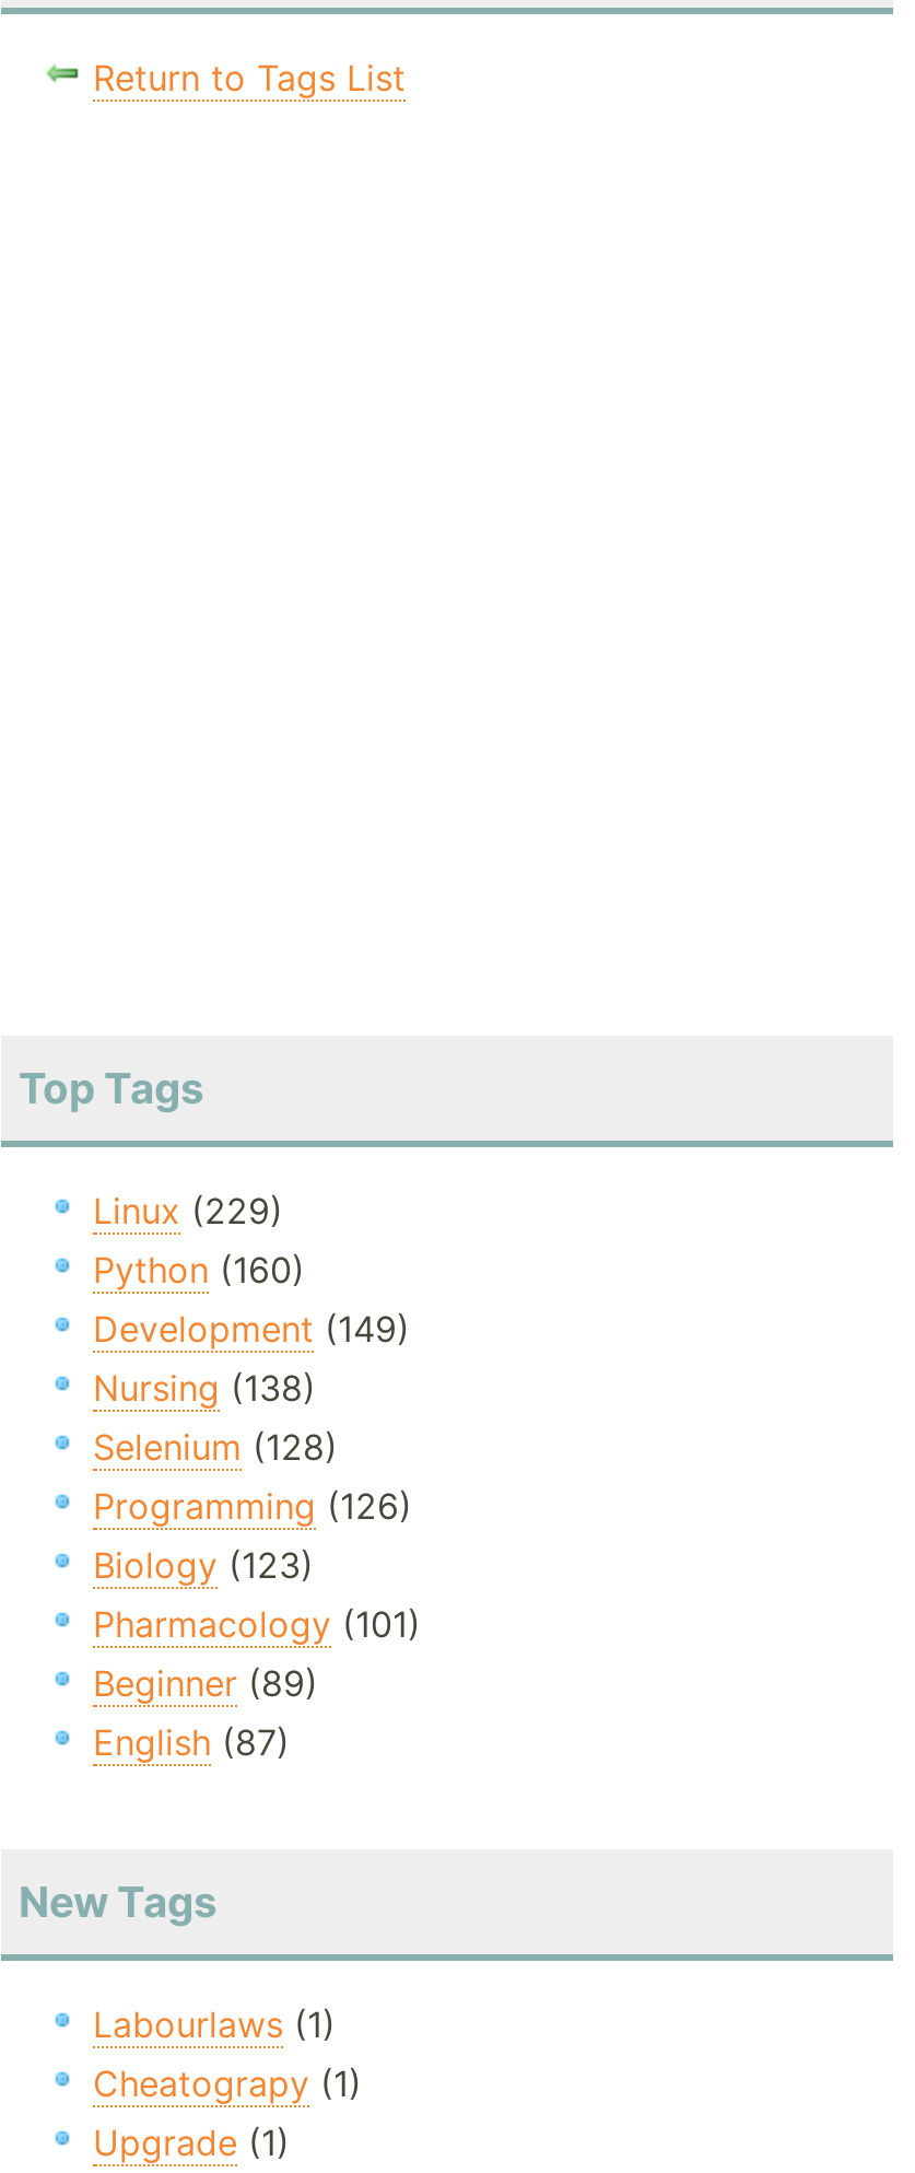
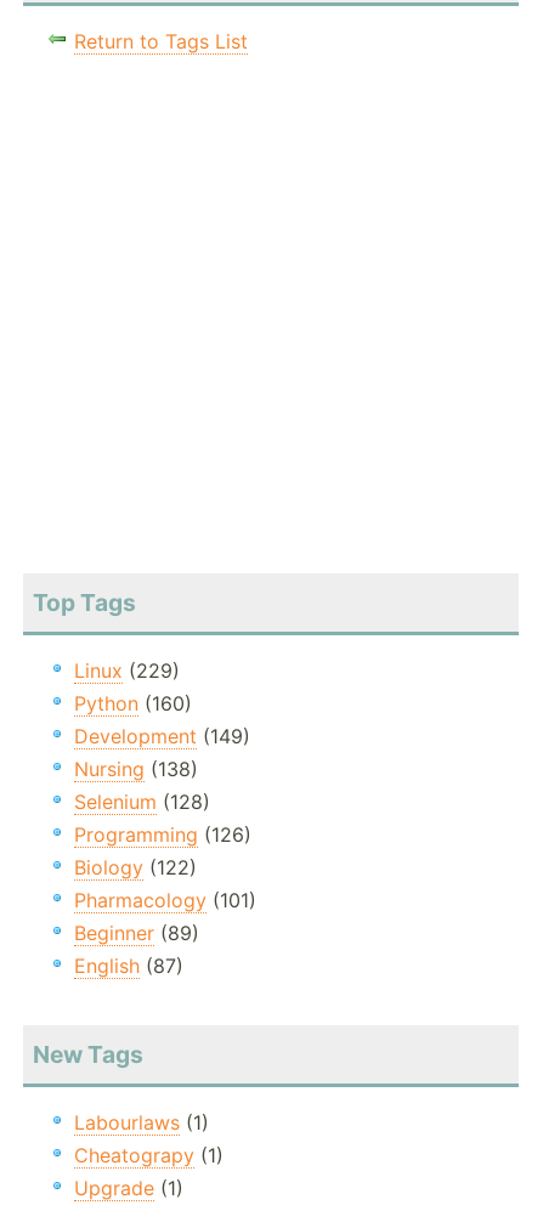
[93,1543,314,1587] Biology (123) -> [74,855,197,880] Biology (122)

